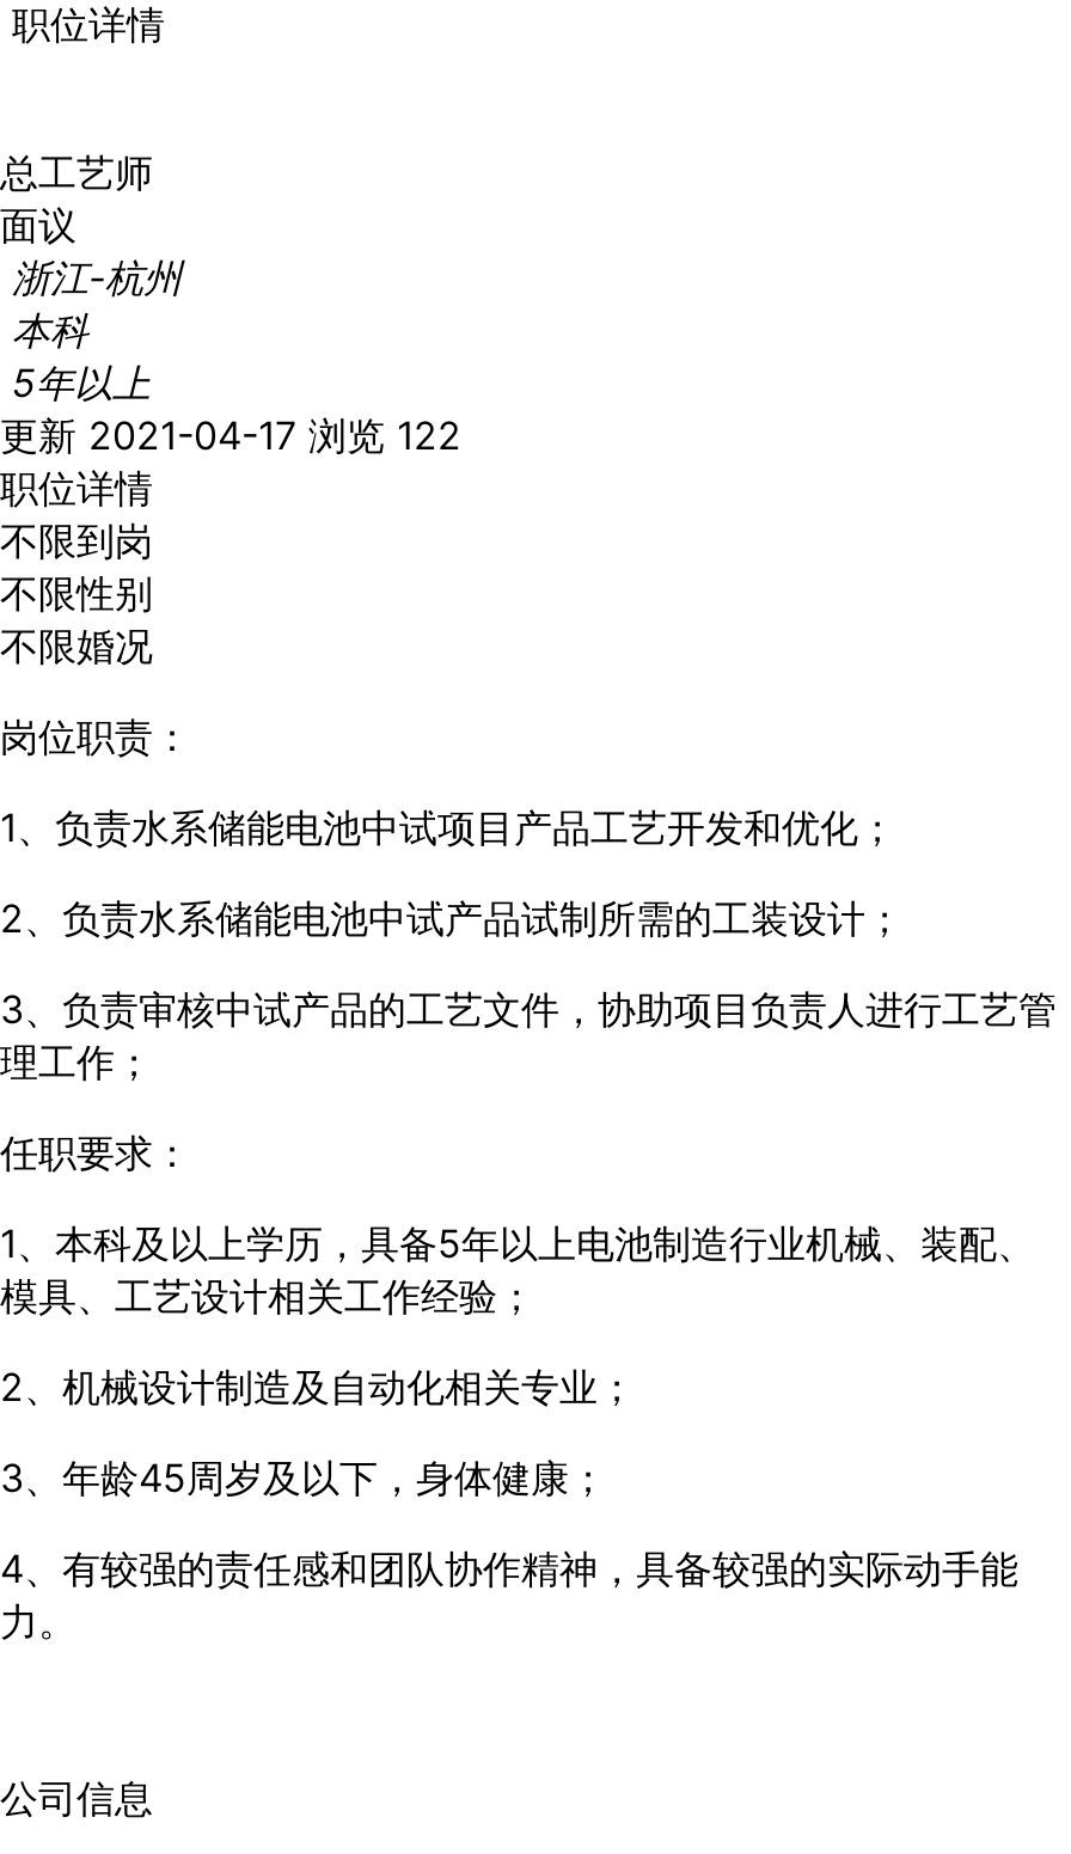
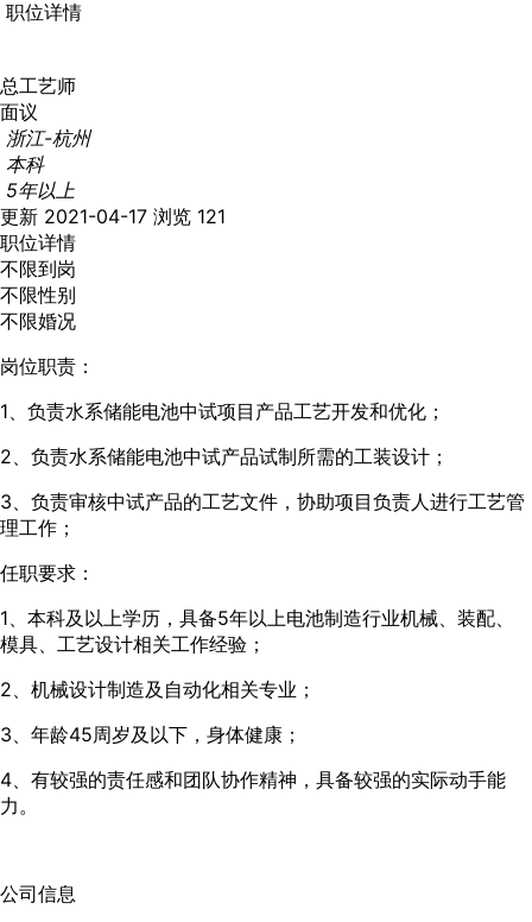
[0,411,461,459] 更新 2021-04-17 浏览 122 -> [0,204,226,228] 更新 2021-04-17 浏览 121

